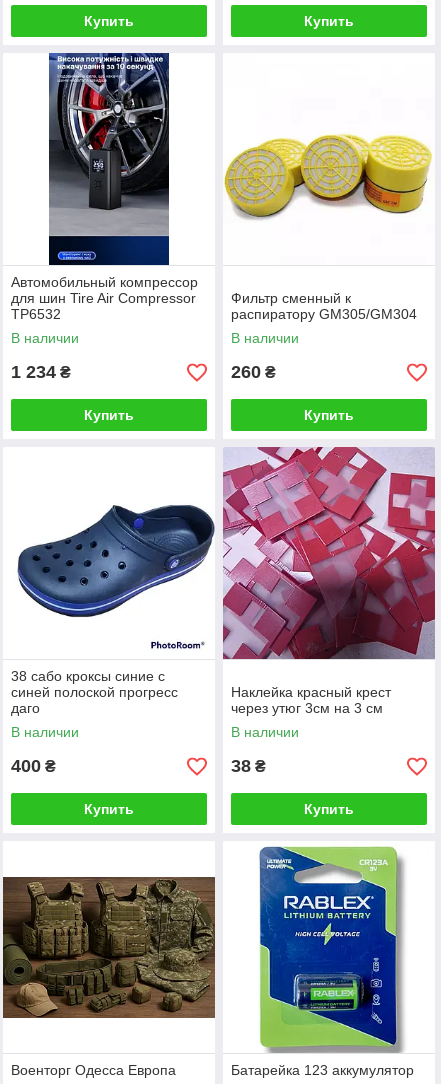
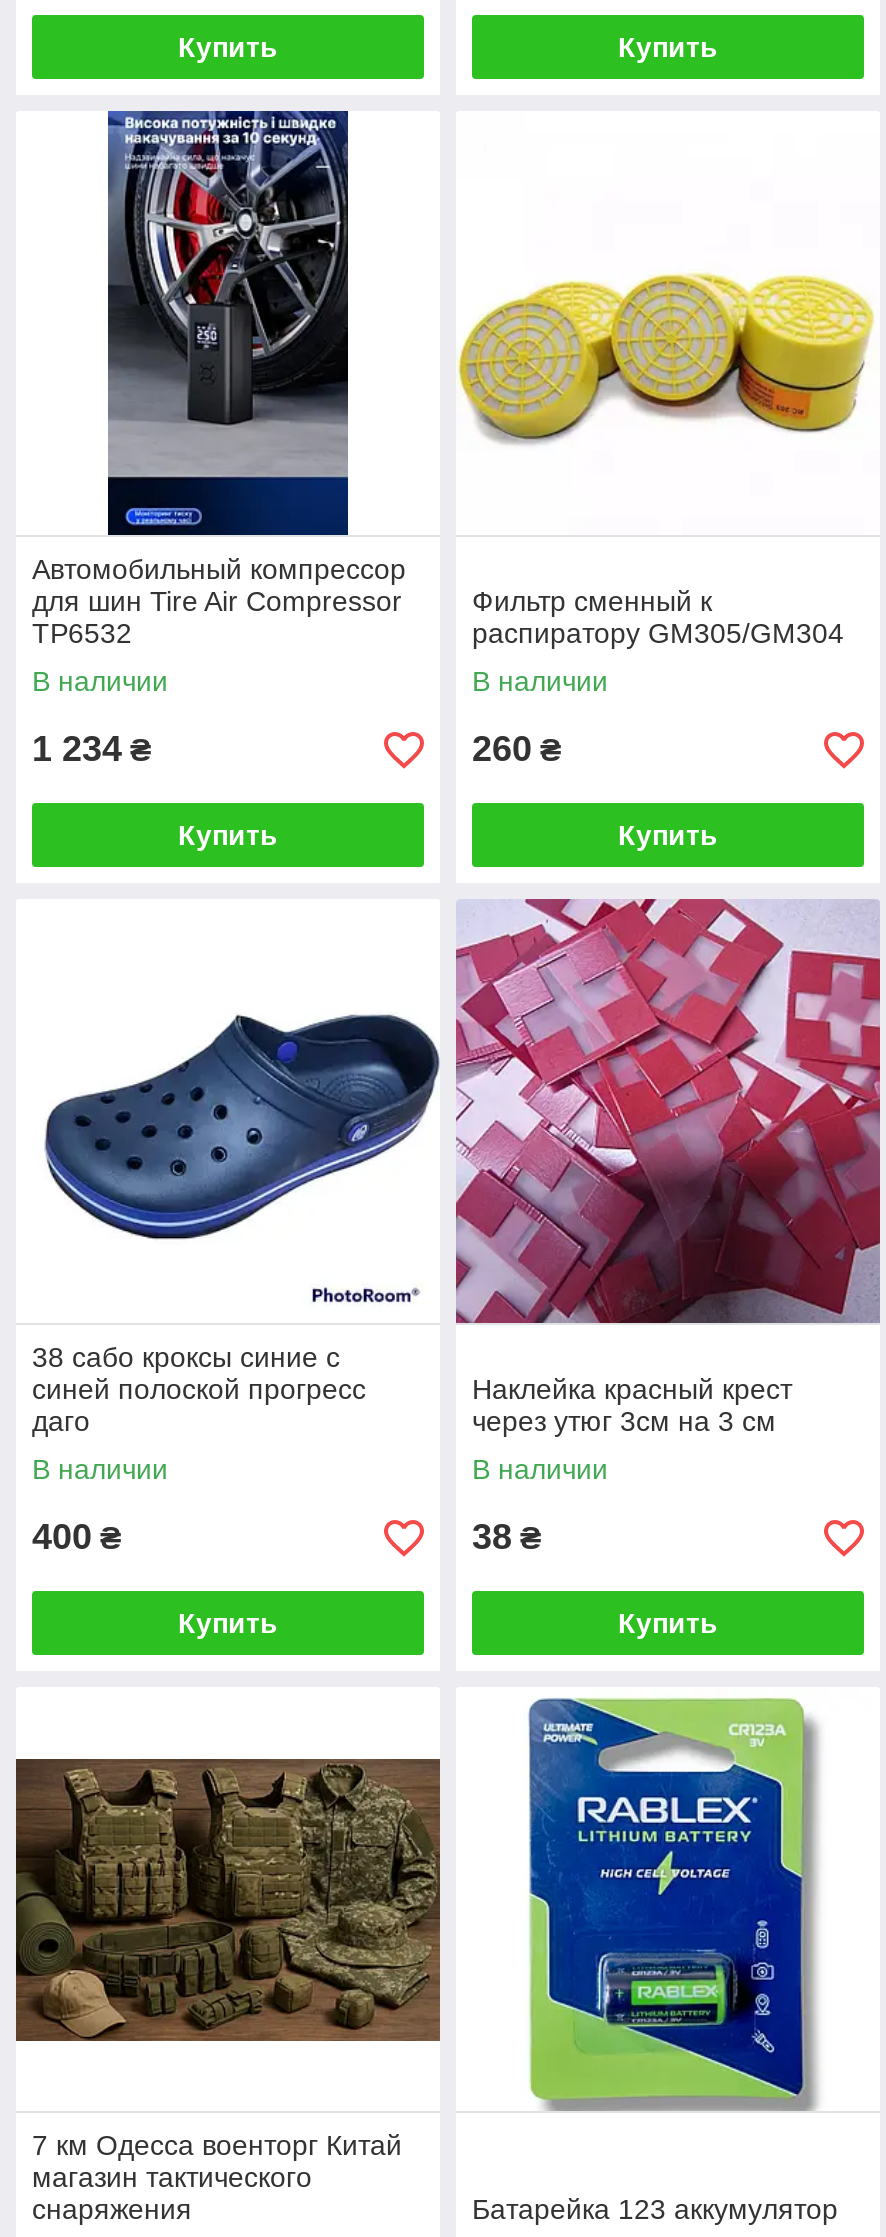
[11,1062,176,1078] Военторг Одесса Европа -> [32,2129,402,2225] 7 км Одесса военторг Китай | магазин тактического | снаряжения

